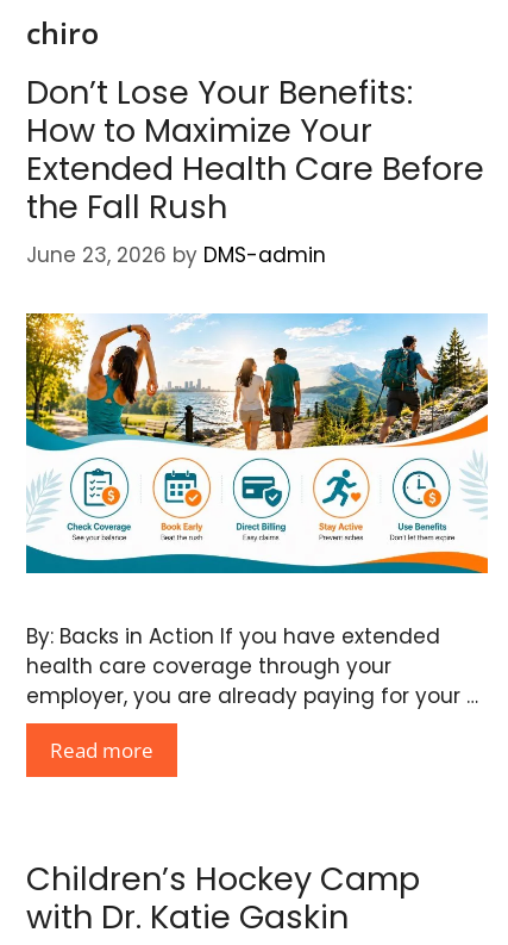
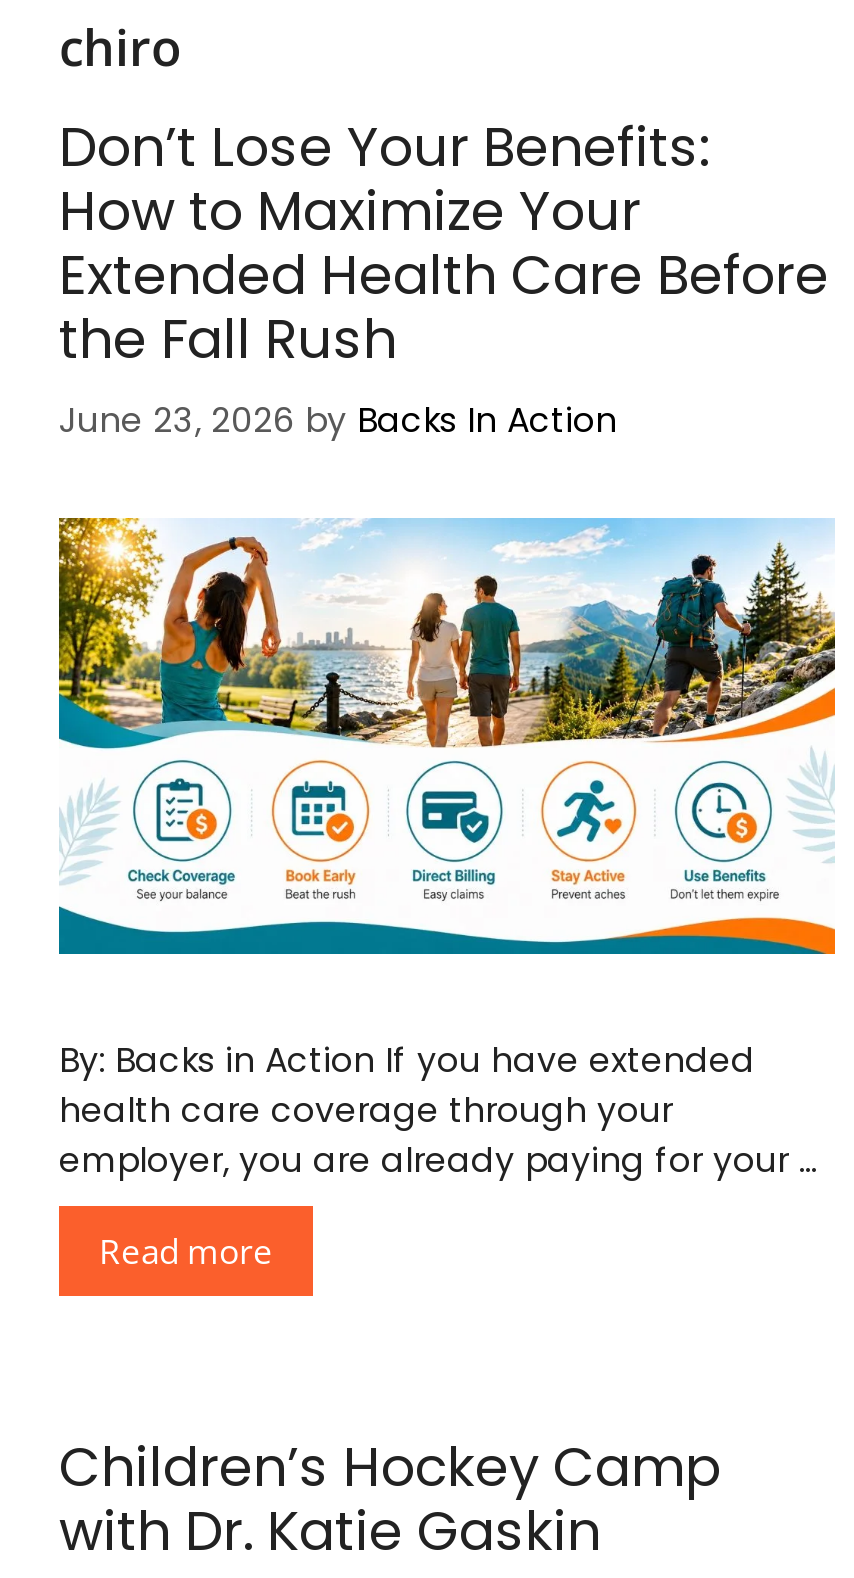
[26,240,326,269] June 23, 2026 by DMS-admin -> [59,395,617,443] June 23, 2026 by Backs In Action

